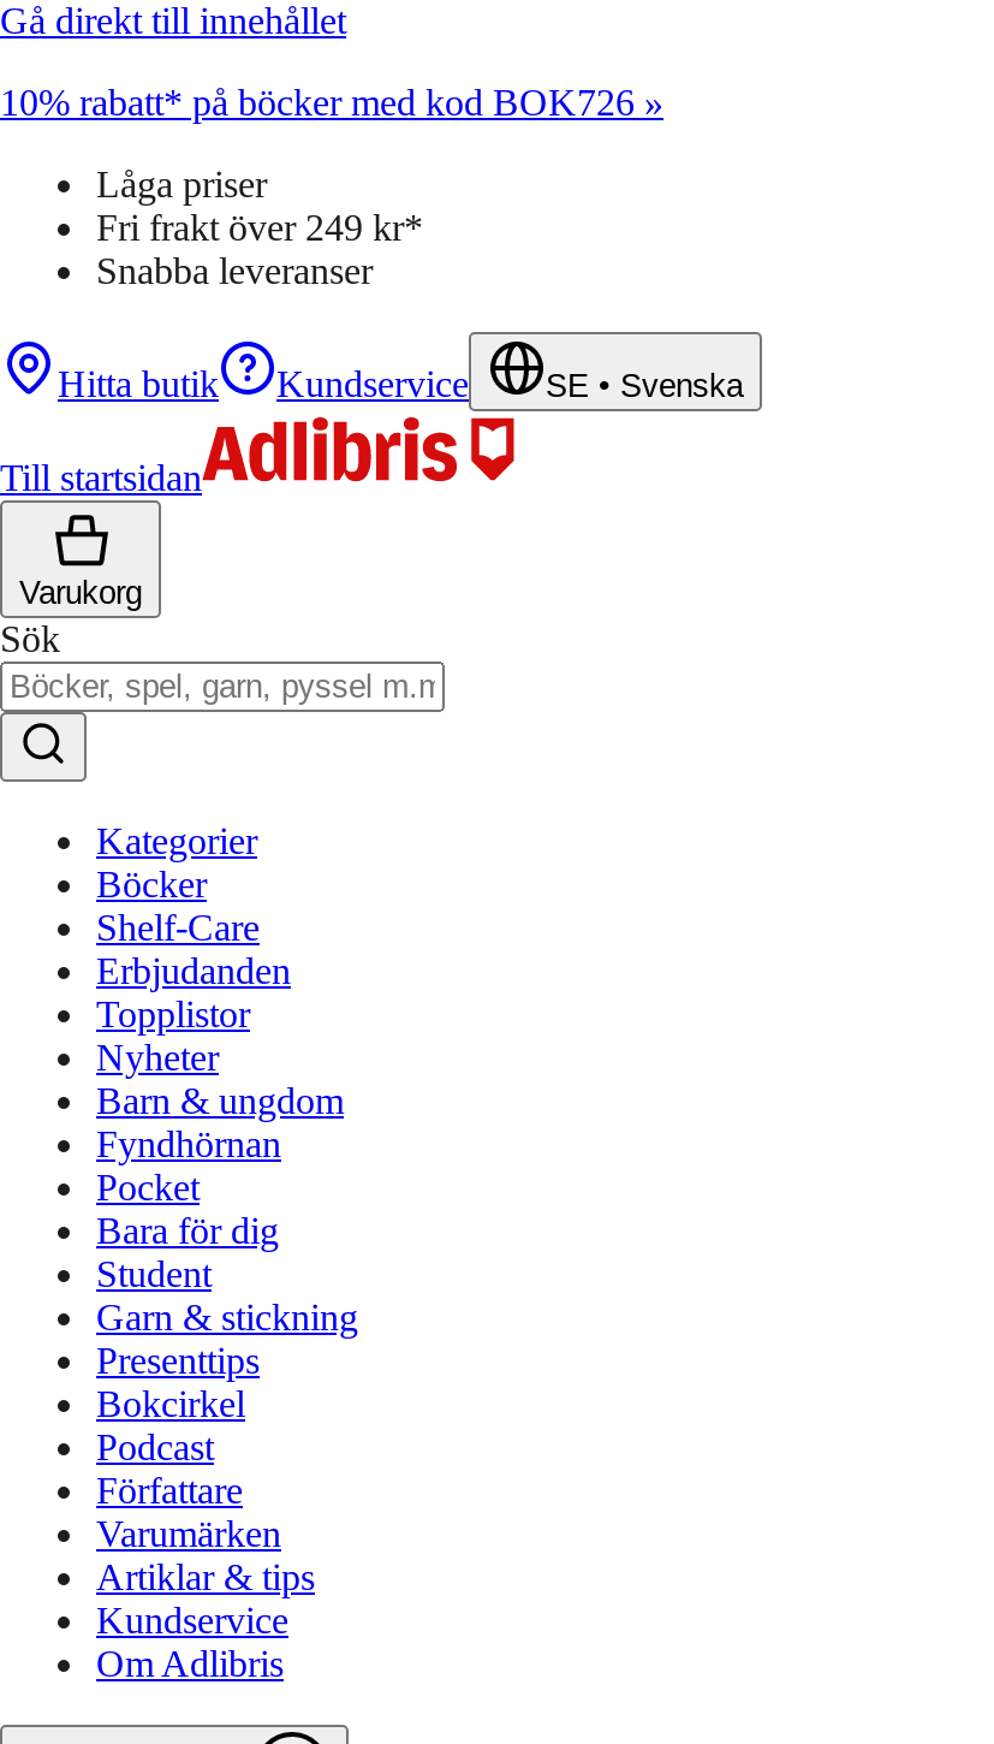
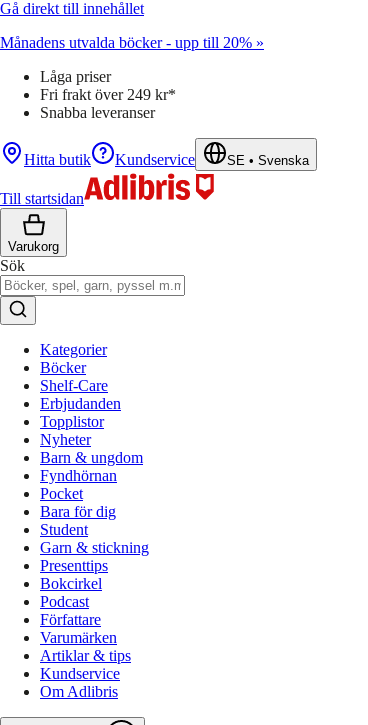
[0,82,663,123] 10% rabatt* på böcker med kod BOK726 » -> [0,34,264,51] Månadens utvalda böcker - upp till 20% »

